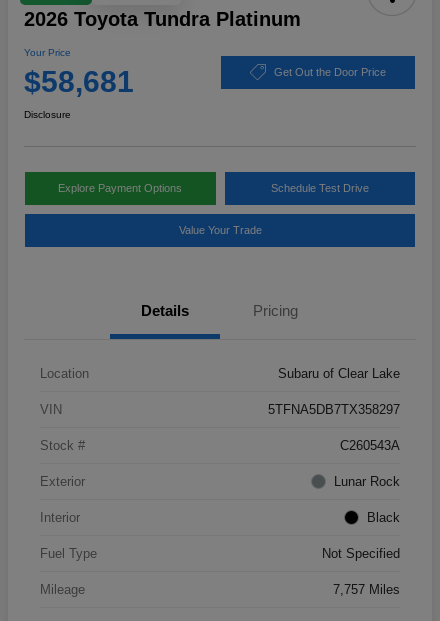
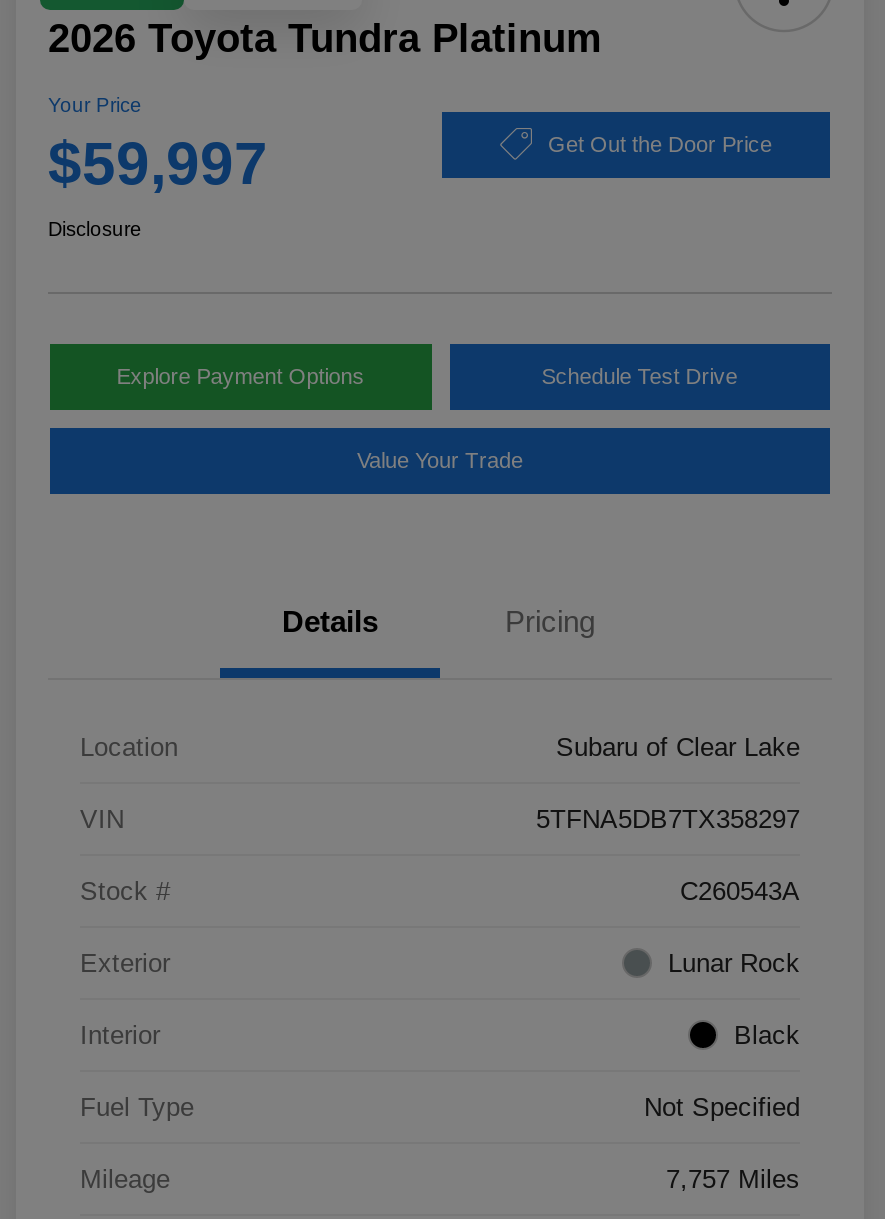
[24,65,134,98] $58,681 -> [48,130,268,196] $59,997

